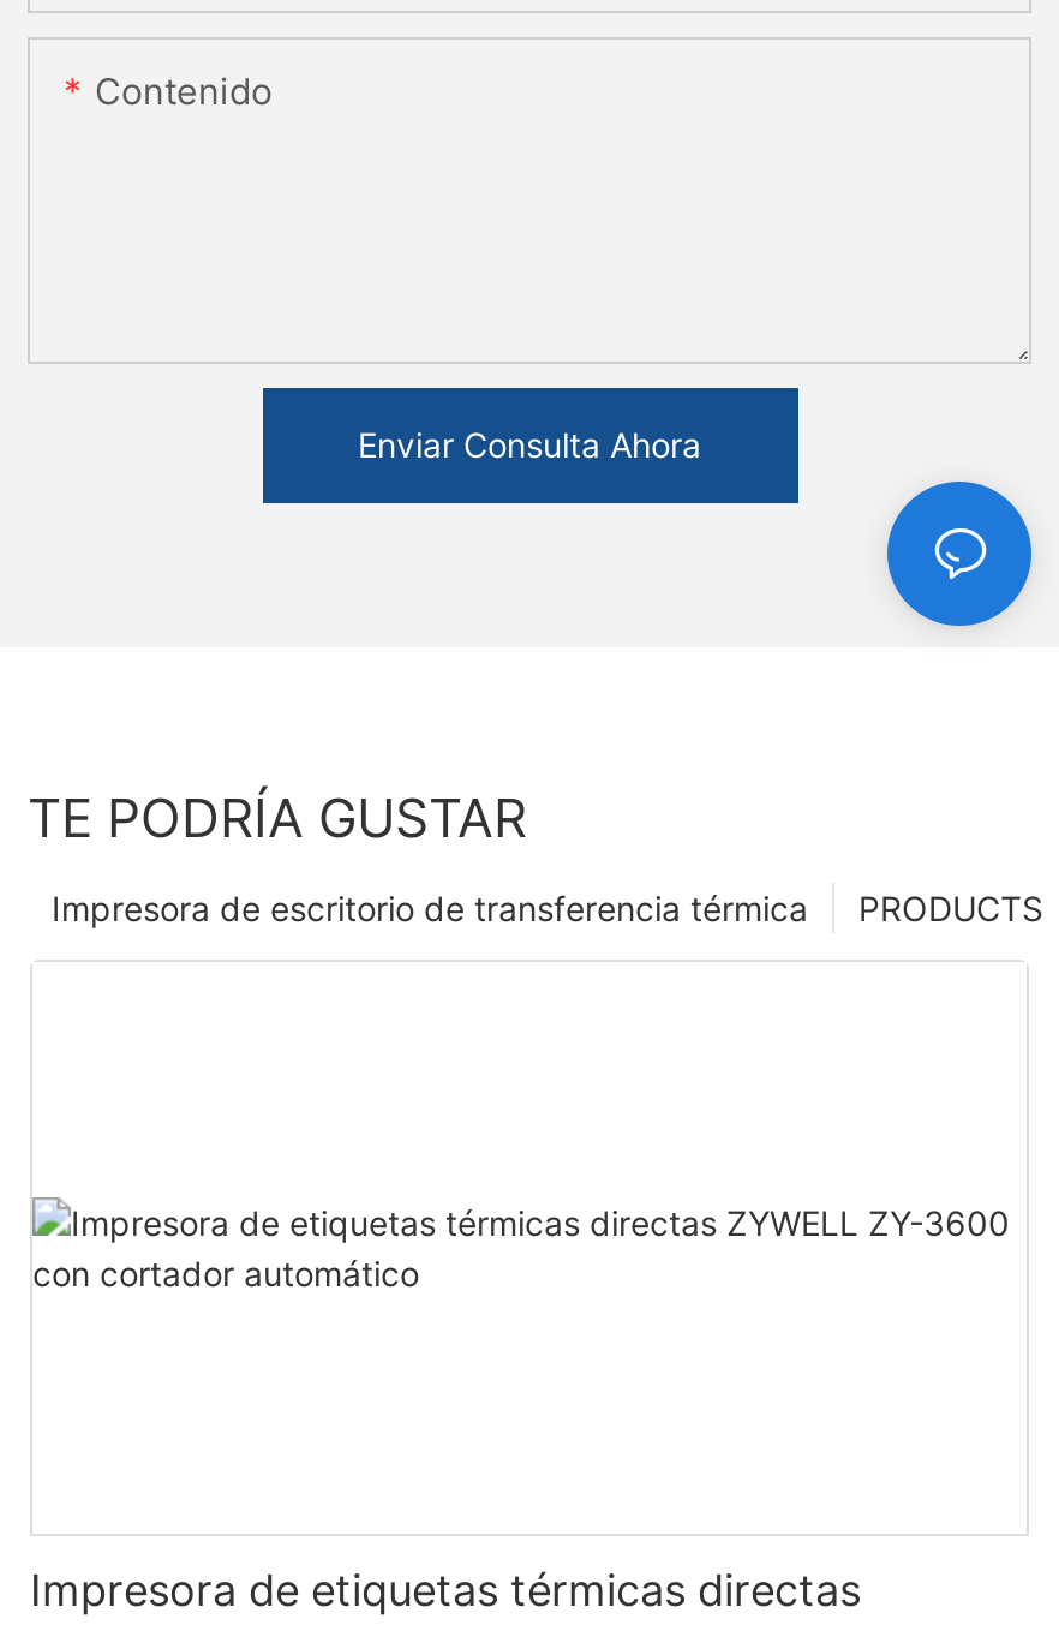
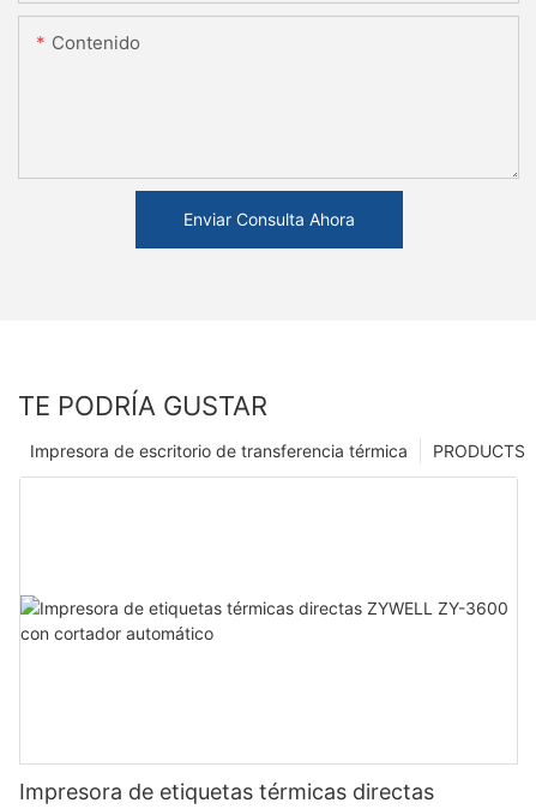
[885,479,1034,628] [image] -> none

